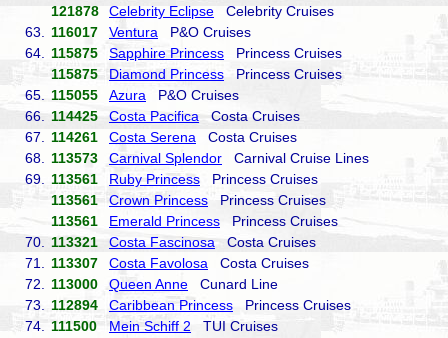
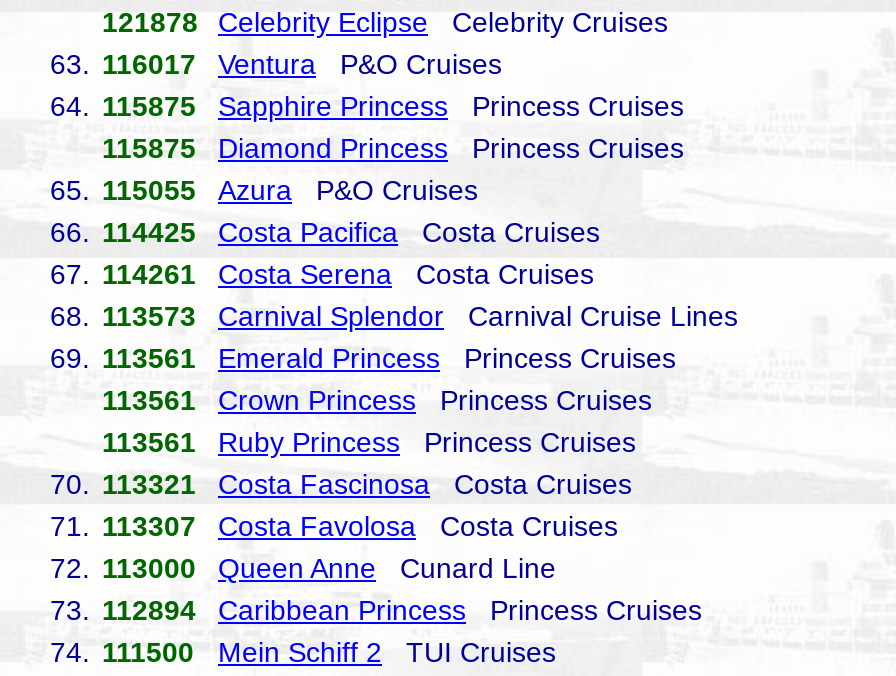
moved [109,171,318,187] -> [218,426,636,458]: Ruby Princess Princess Cruises
moved [109,213,338,229] -> [218,342,676,374]: Emerald Princess Princess Cruises

